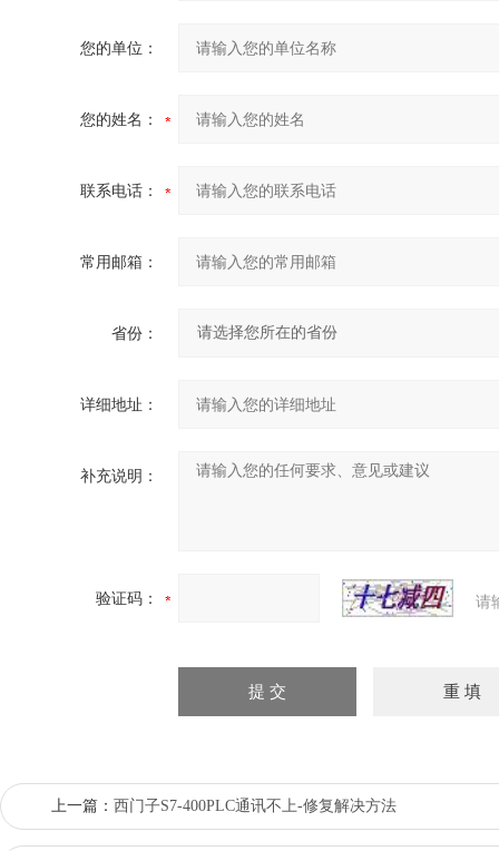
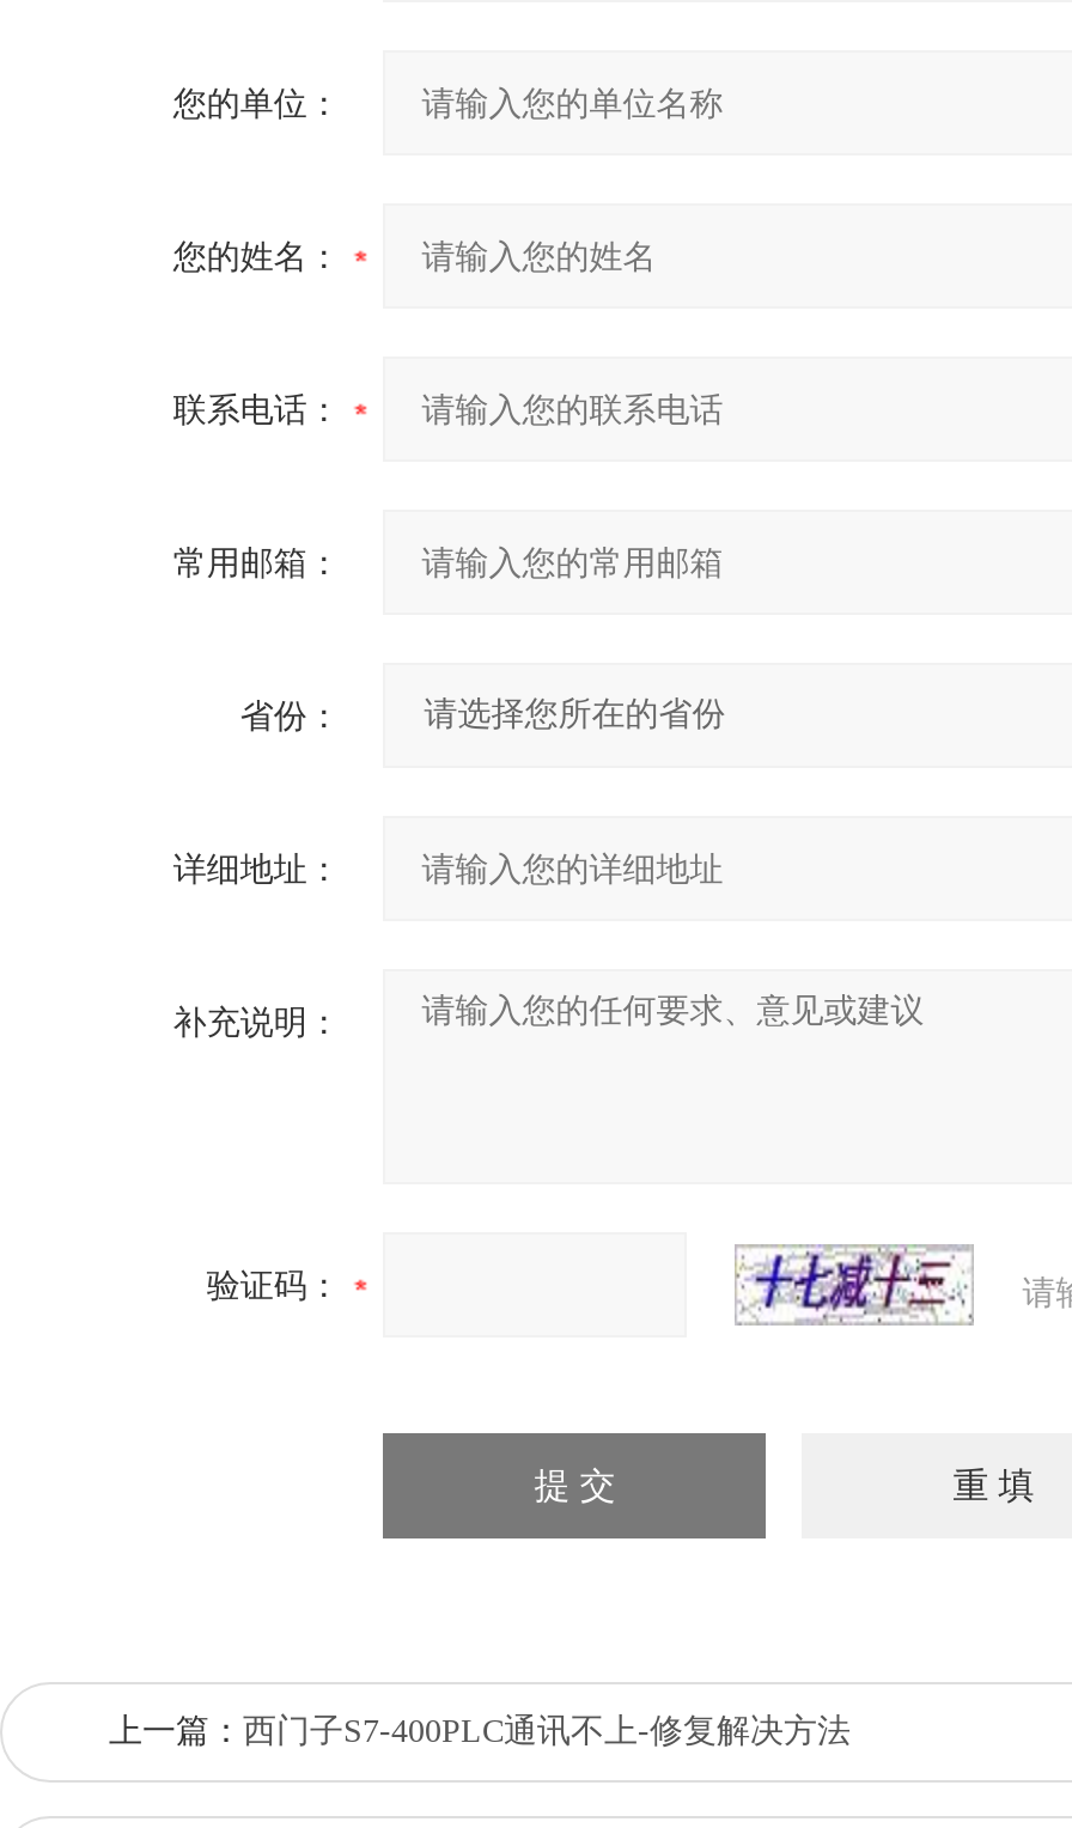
[342,579,453,616] [image] -> [737,1244,971,1323] [image]

